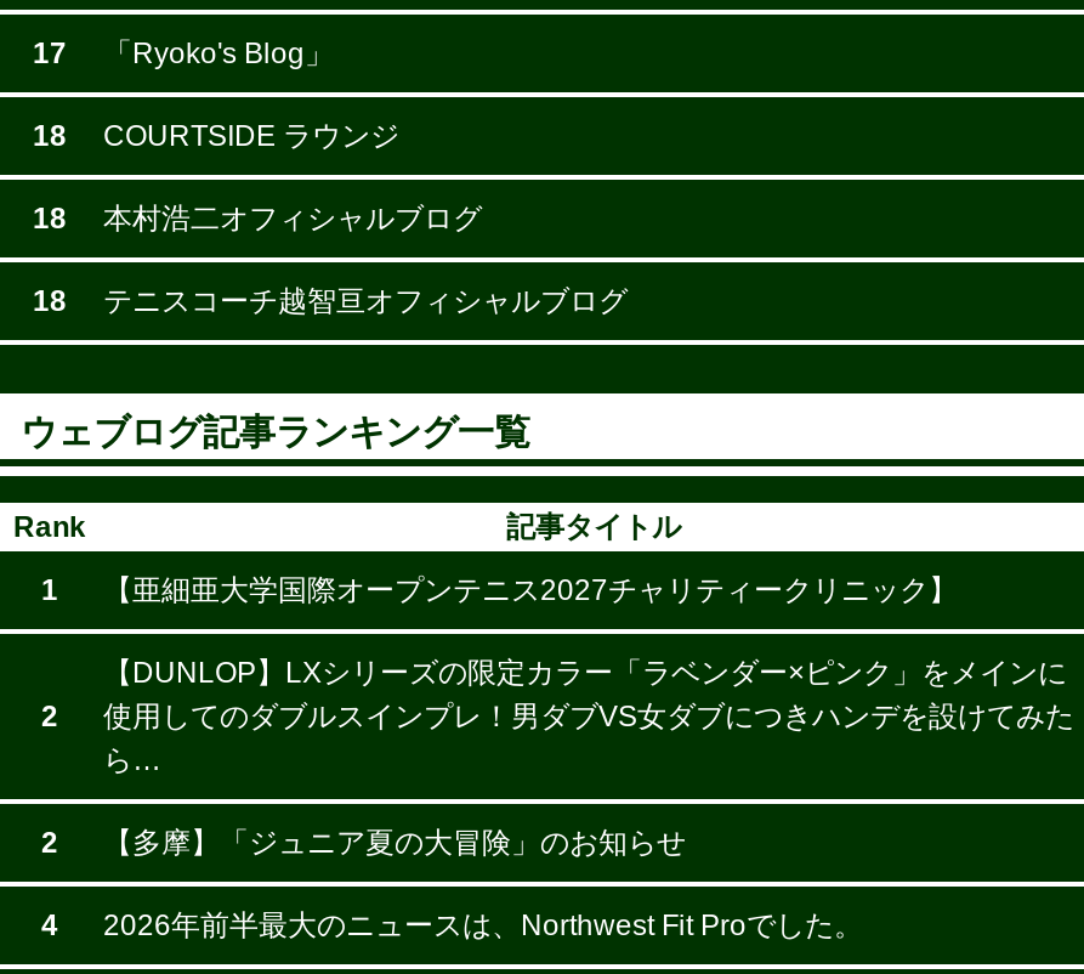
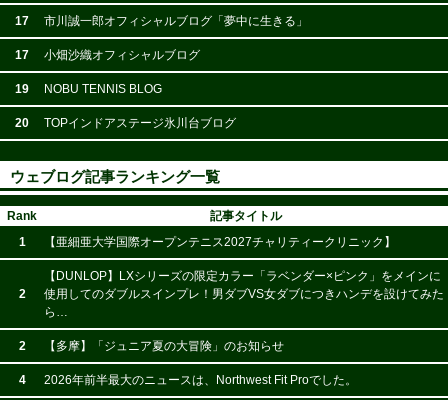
[103,37,334,71] 「Ryoko's Blog」 -> [44,14,308,28] 市川誠一郎オフィシャルブログ「夢中に生きる」
[33,120,399,154] 18 | COURTSIDE ラウンジ -> [15,48,200,62] 17 | 小畑沙織オフィシャルブログ
[33,202,482,236] 18 | 本村浩二オフィシャルブログ -> [15,82,162,96] 19 | NOBU TENNIS BLOG
[33,285,628,319] 18 | テニスコーチ越智亘オフィシャルブログ -> [15,116,236,130] 20 | TOPインドアステージ氷川台ブログ

